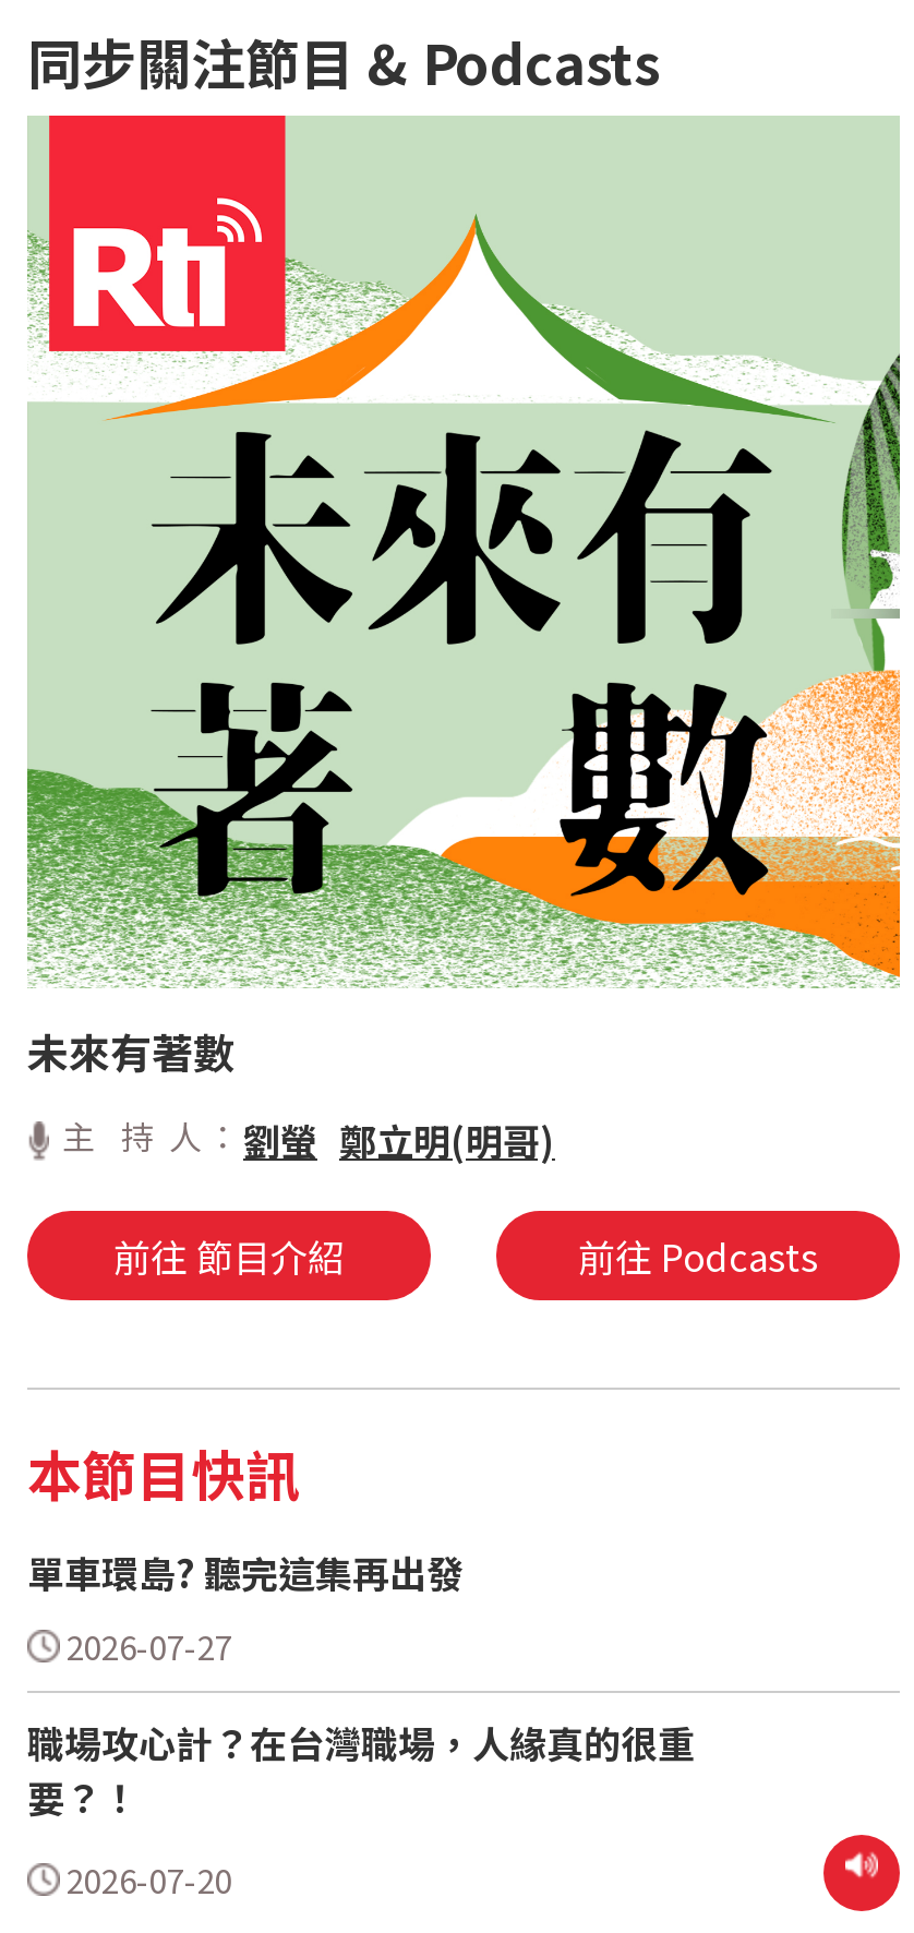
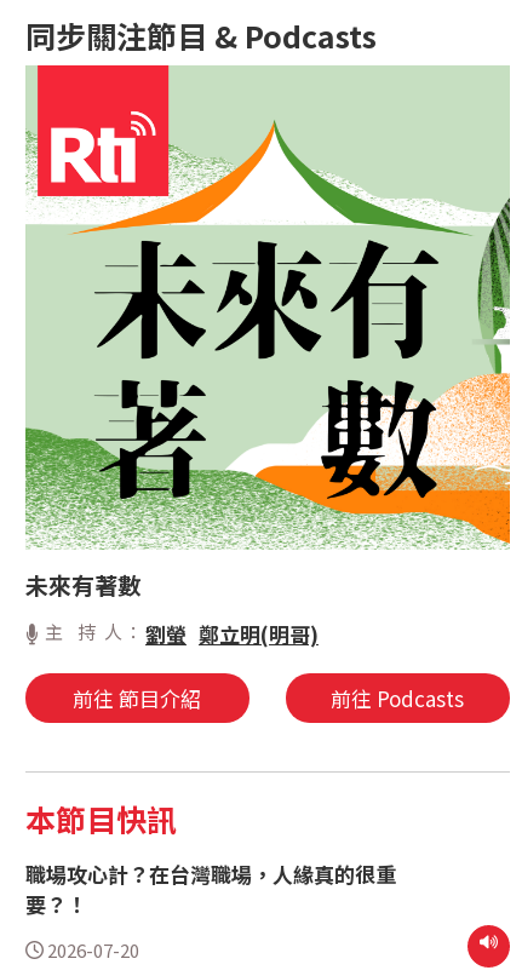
[27,1545,464,1669] 單車環島? 聽完這集再出發 | 2026-07-27 -> none

